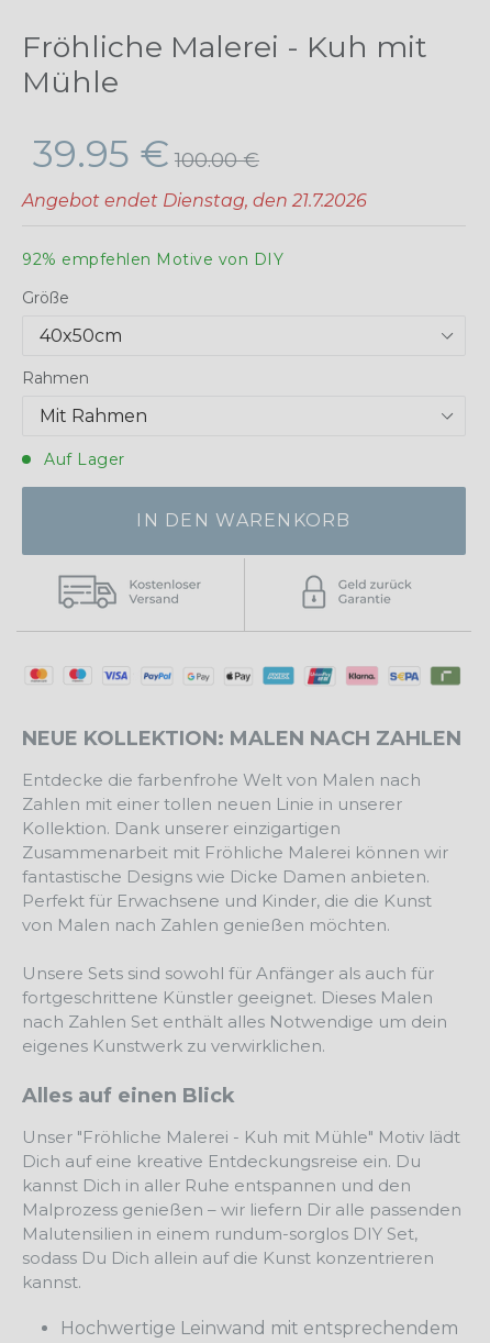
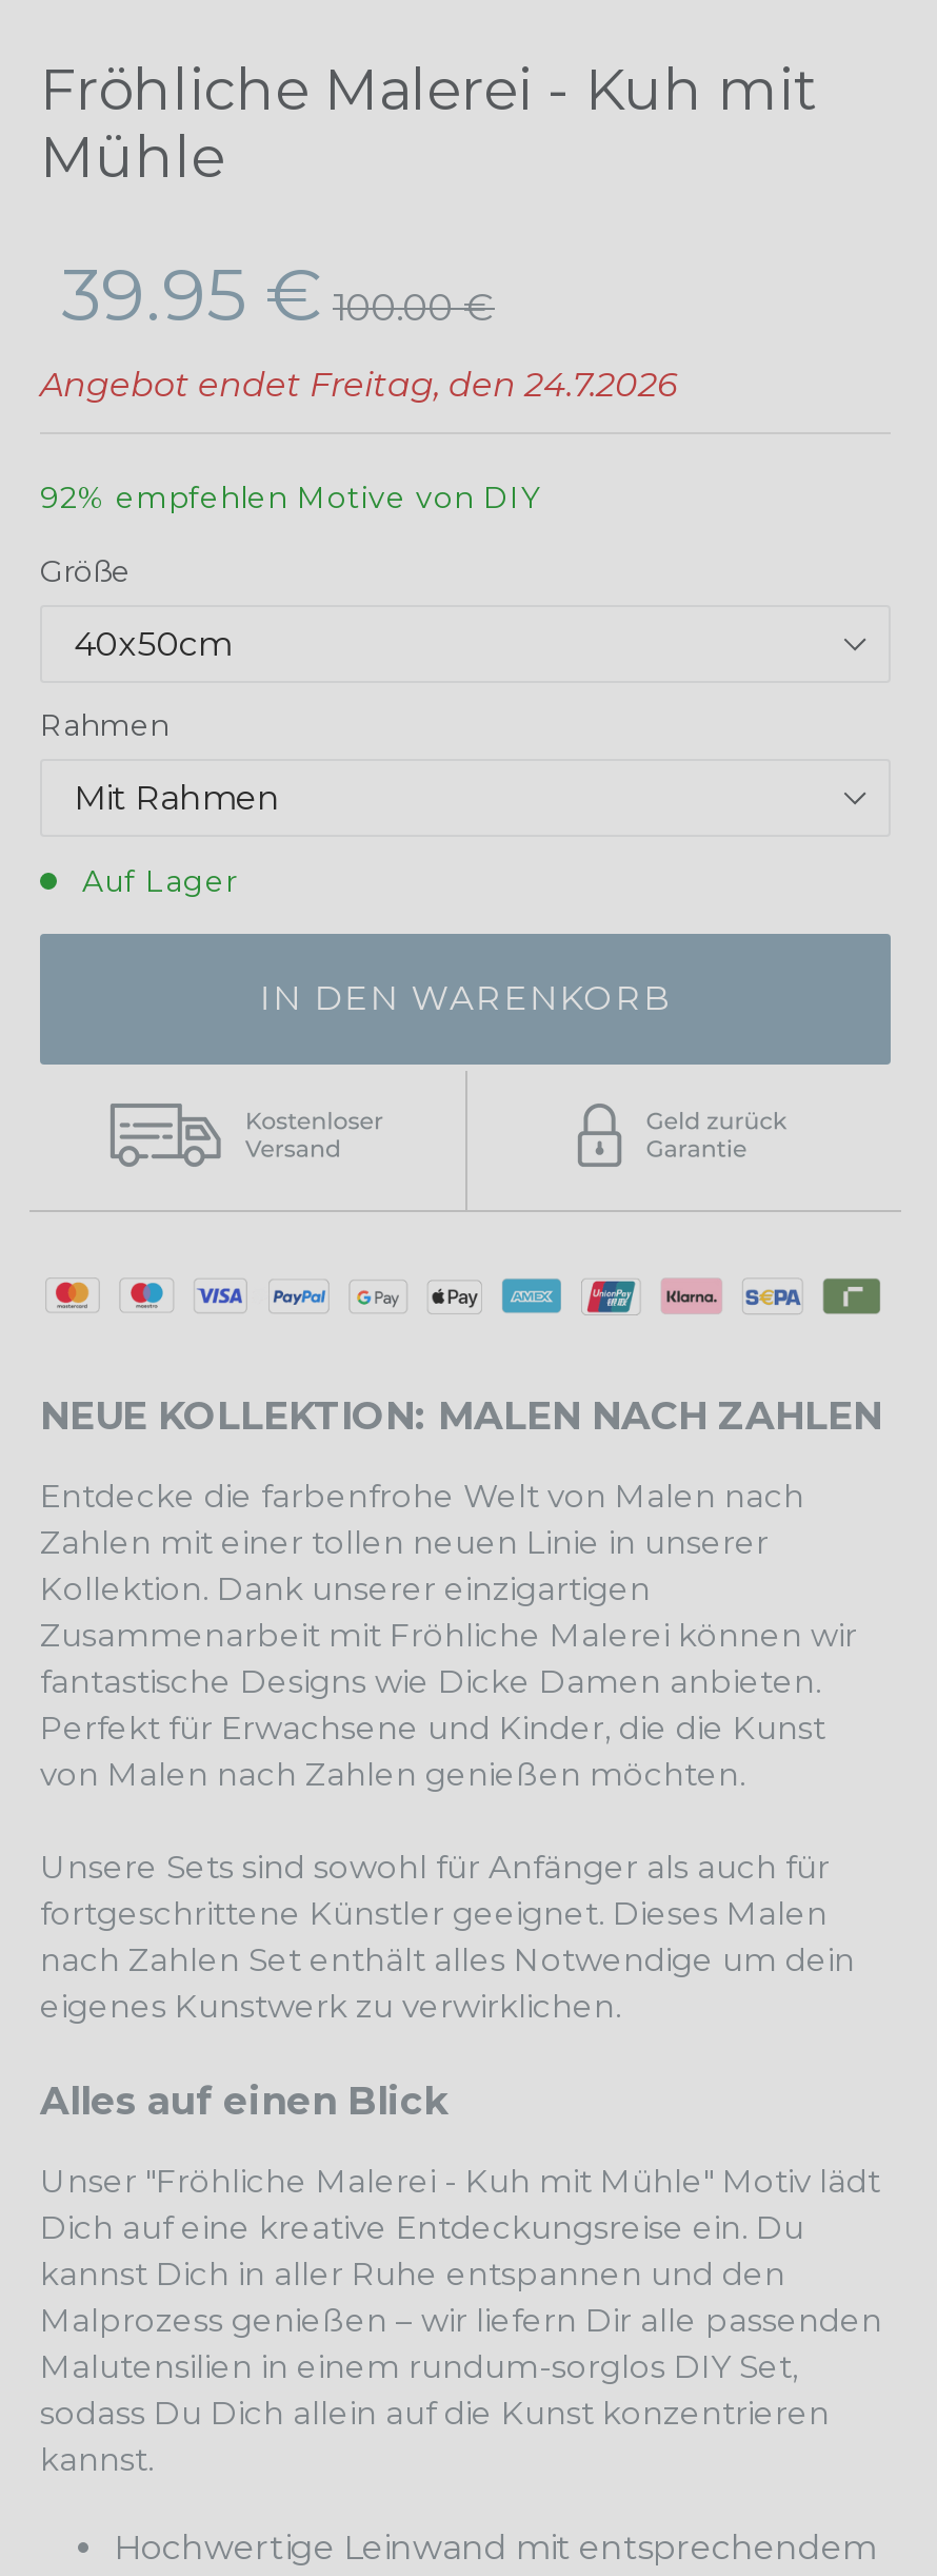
[22,190,367,211] Angebot endet Dienstag, den 21.7.2026 -> [40,365,678,405] Angebot endet Freitag, den 24.7.2026

